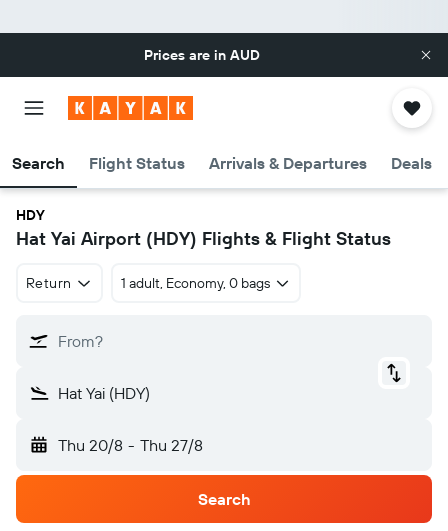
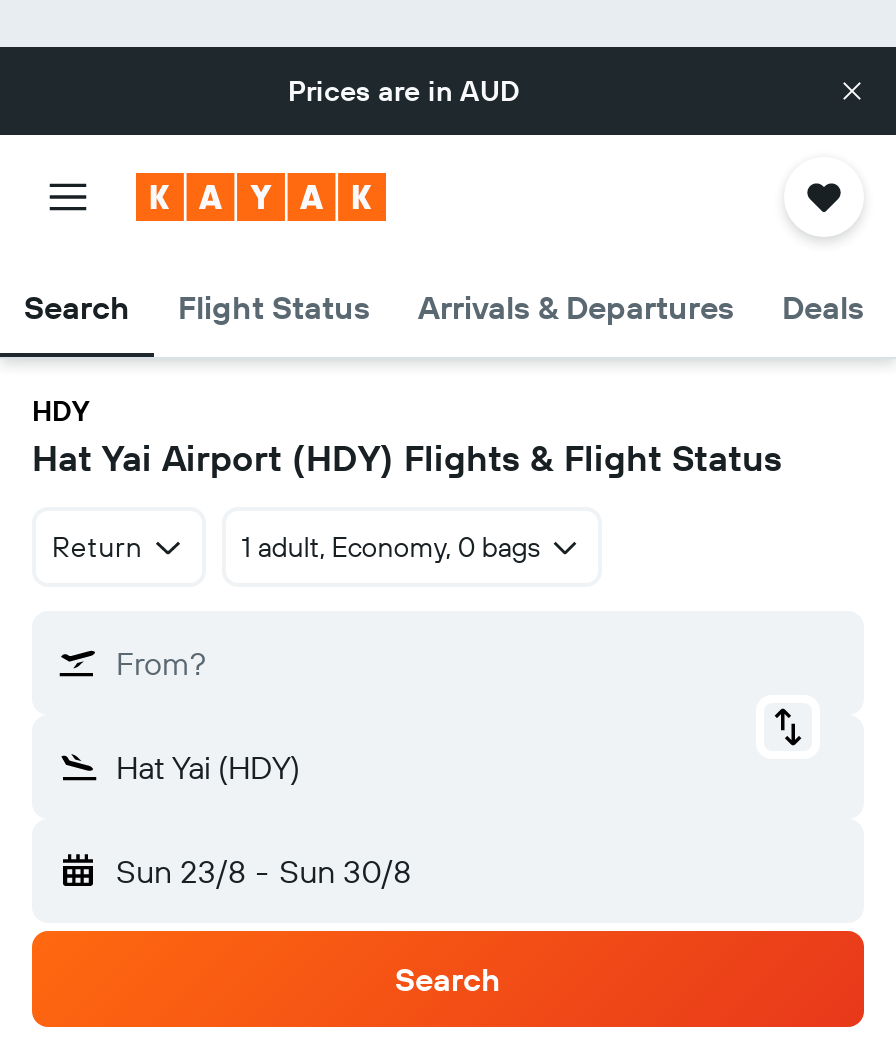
[58,435,203,455] Thu 20/8 - Thu 27/8 -> [116,851,411,891] Sun 23/8 - Sun 30/8

